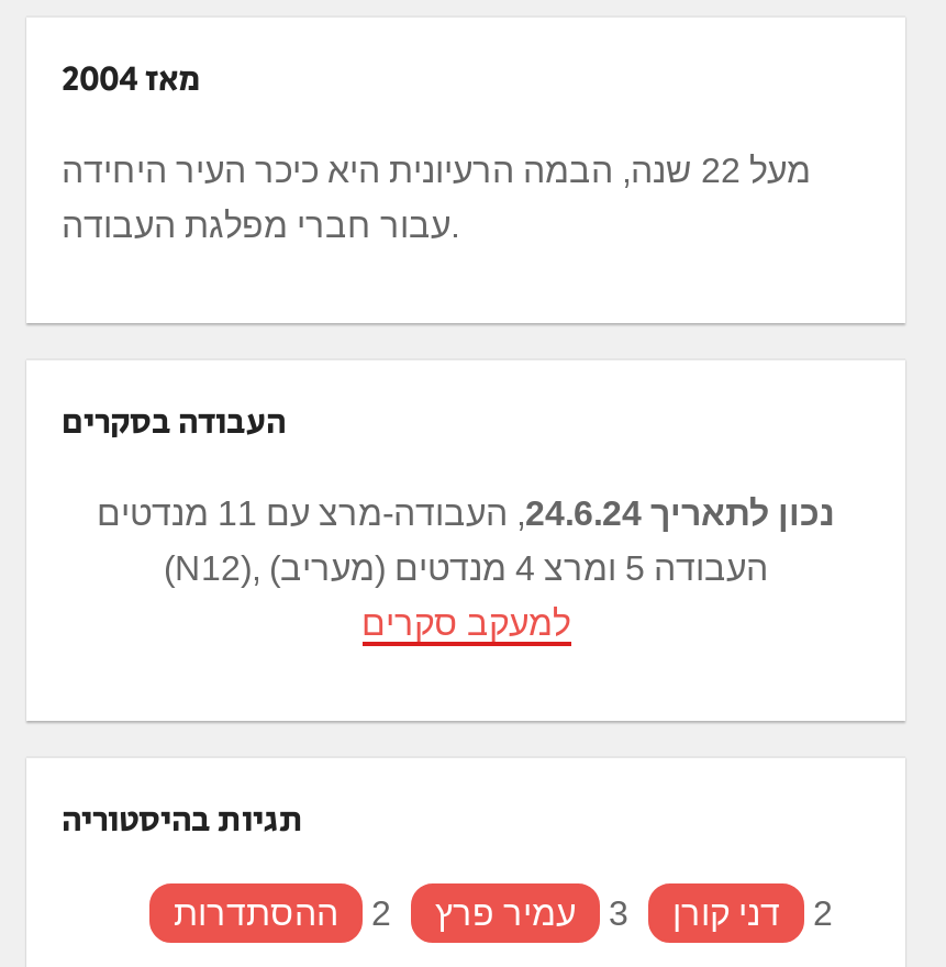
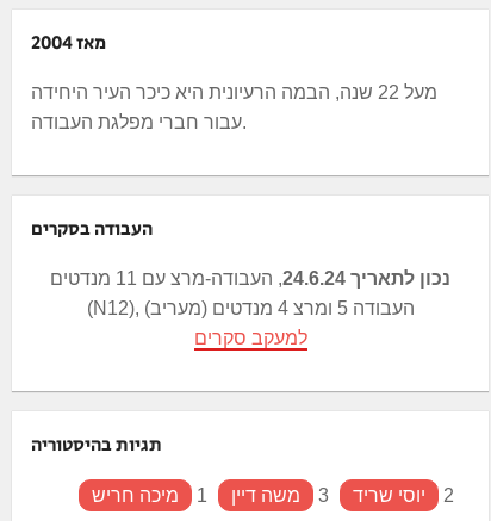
[174,894,576,932] ההסתדרות | 2 | עמיר פרץ -> [92,485,300,506] מיכה חריש | 1 | משה דיין
[672,894,780,932] דני קורן -> [353,485,425,506] יוסי שריד

